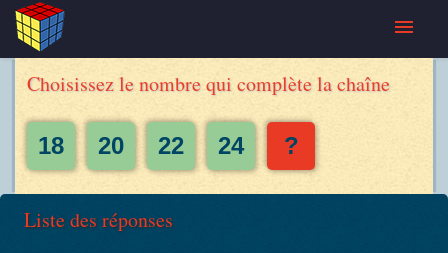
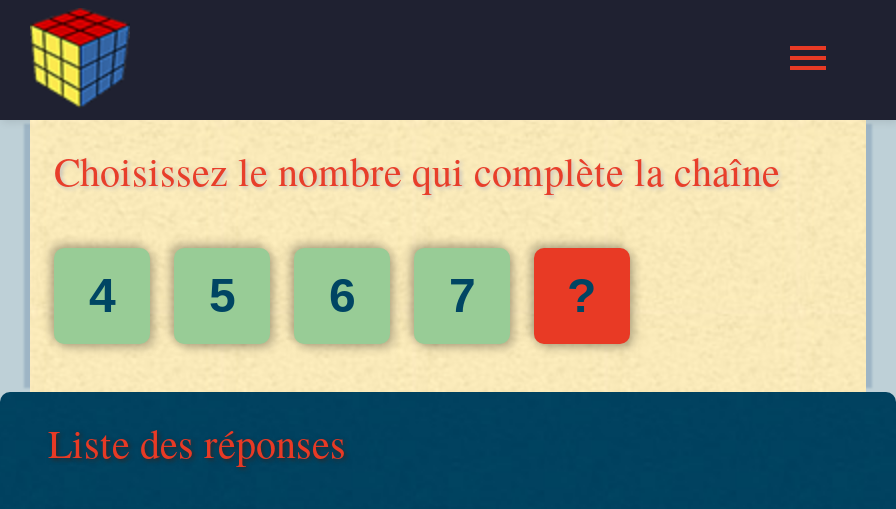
[38,132,64,159] 18 -> [89,268,115,322] 4
[98,132,124,159] 20 -> [209,268,235,322] 5
[158,132,184,159] 22 -> [329,268,355,322] 6
[218,132,244,159] 24 -> [449,268,475,322] 7

